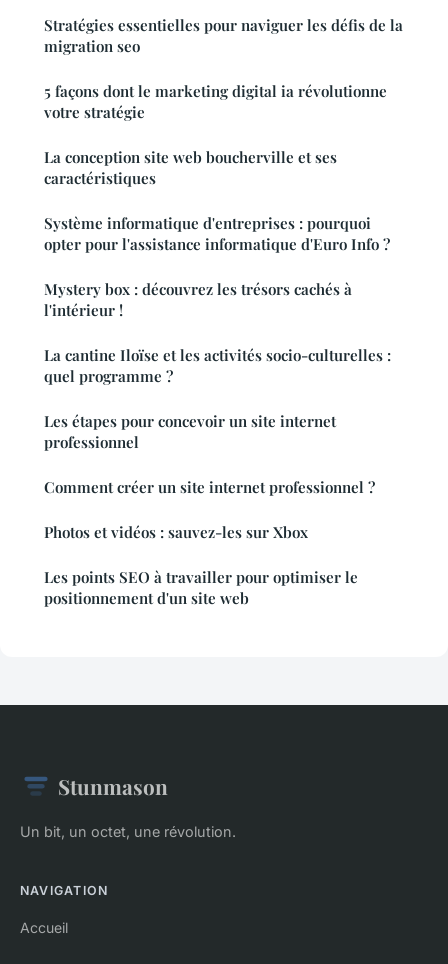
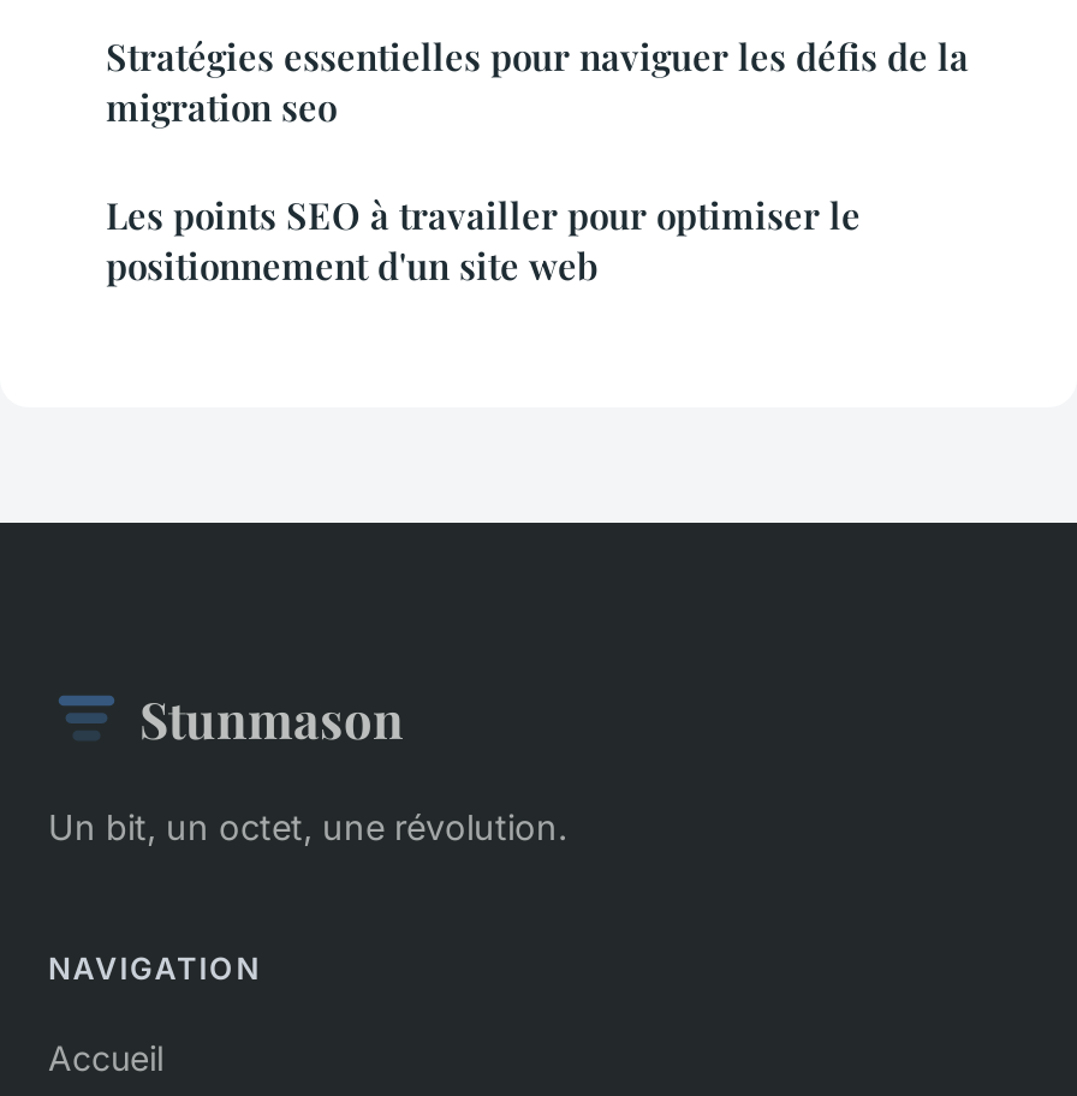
[44,81,391,542] 5 façons dont le marketing digital ia révolutionne | votre stratégie | La conception site web boucherville et ses | caractéristiques | Système informatique d'entreprises : pourquoi | opter pour l'assistance informatique d'Euro Info ? | Mystery box : découvrez les trésors cachés à | l'intérieur ! | La cantine Iloïse et les activités socio-culturelles : | quel programme ? | Les étapes pour concevoir un site internet | professionnel | Comment créer un site internet professionnel ? | Photos et vidéos : sauvez-les sur Xbox -> none

